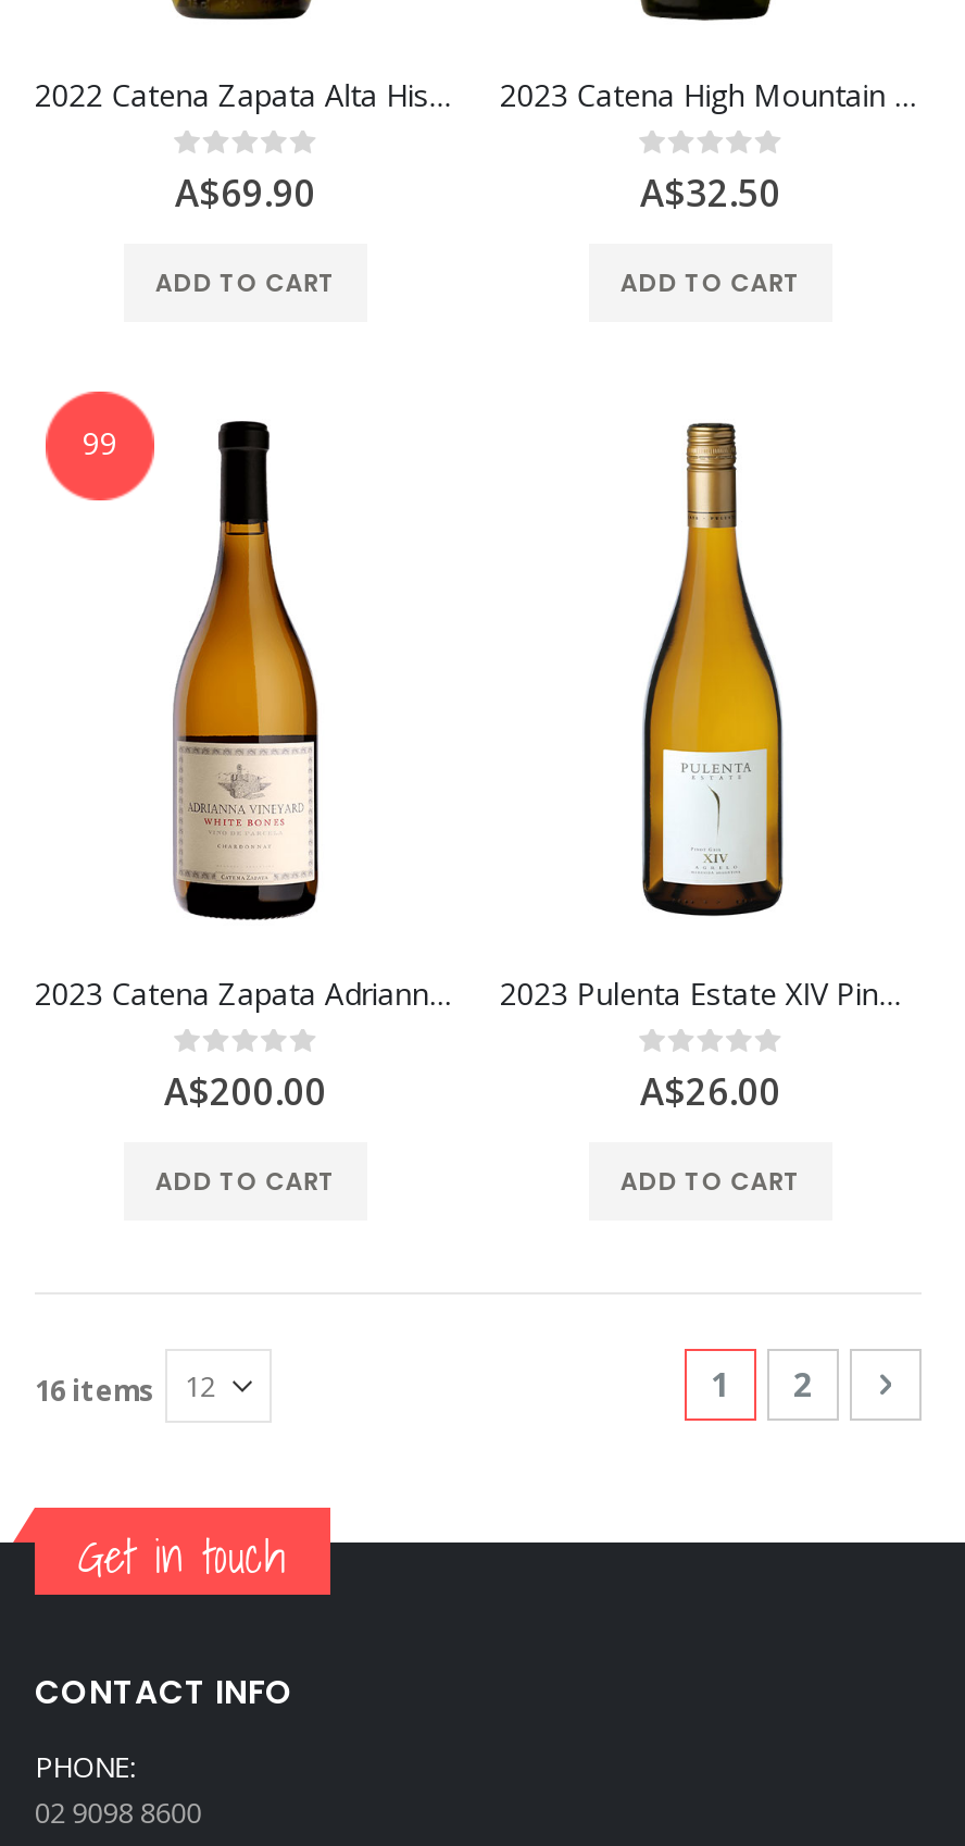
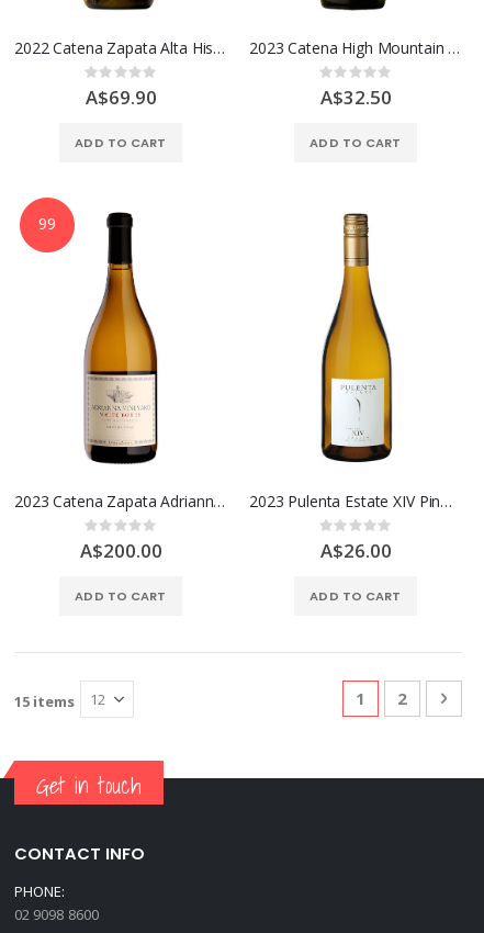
[35,1371,154,1410] 16 items -> [14,692,75,711] 15 items

